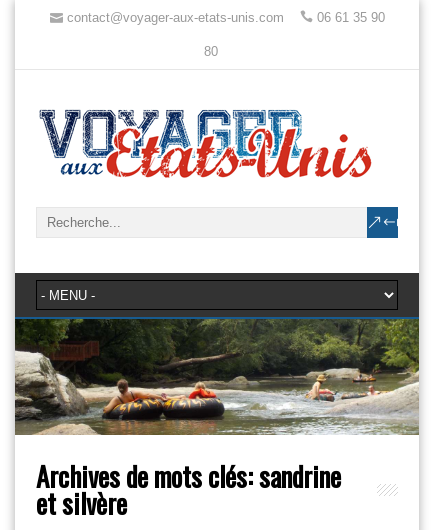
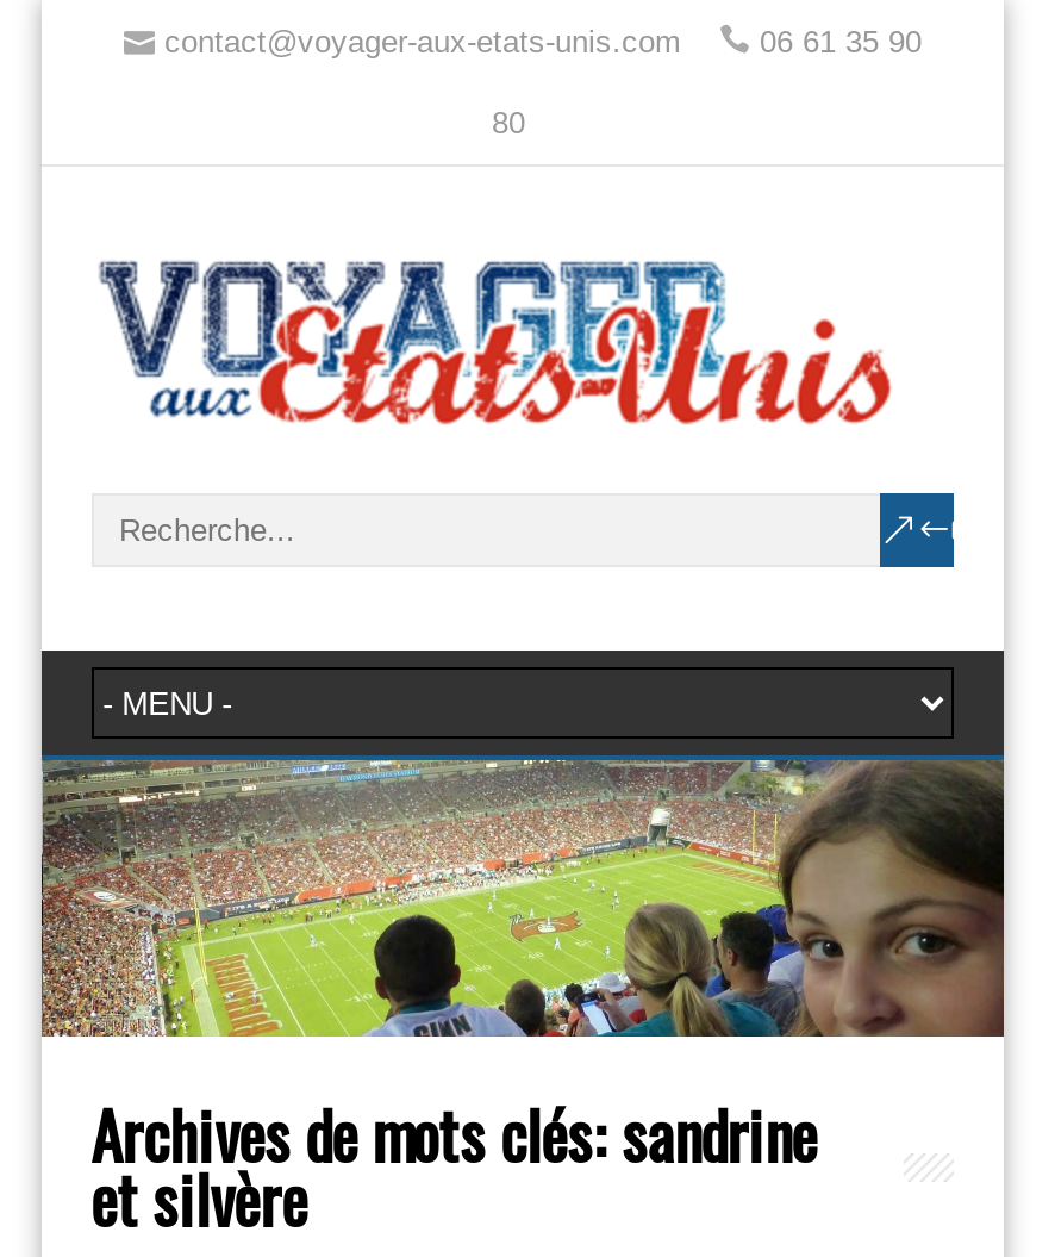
[15,319,419,436] [image] -> [39,758,1006,1039] [image]

